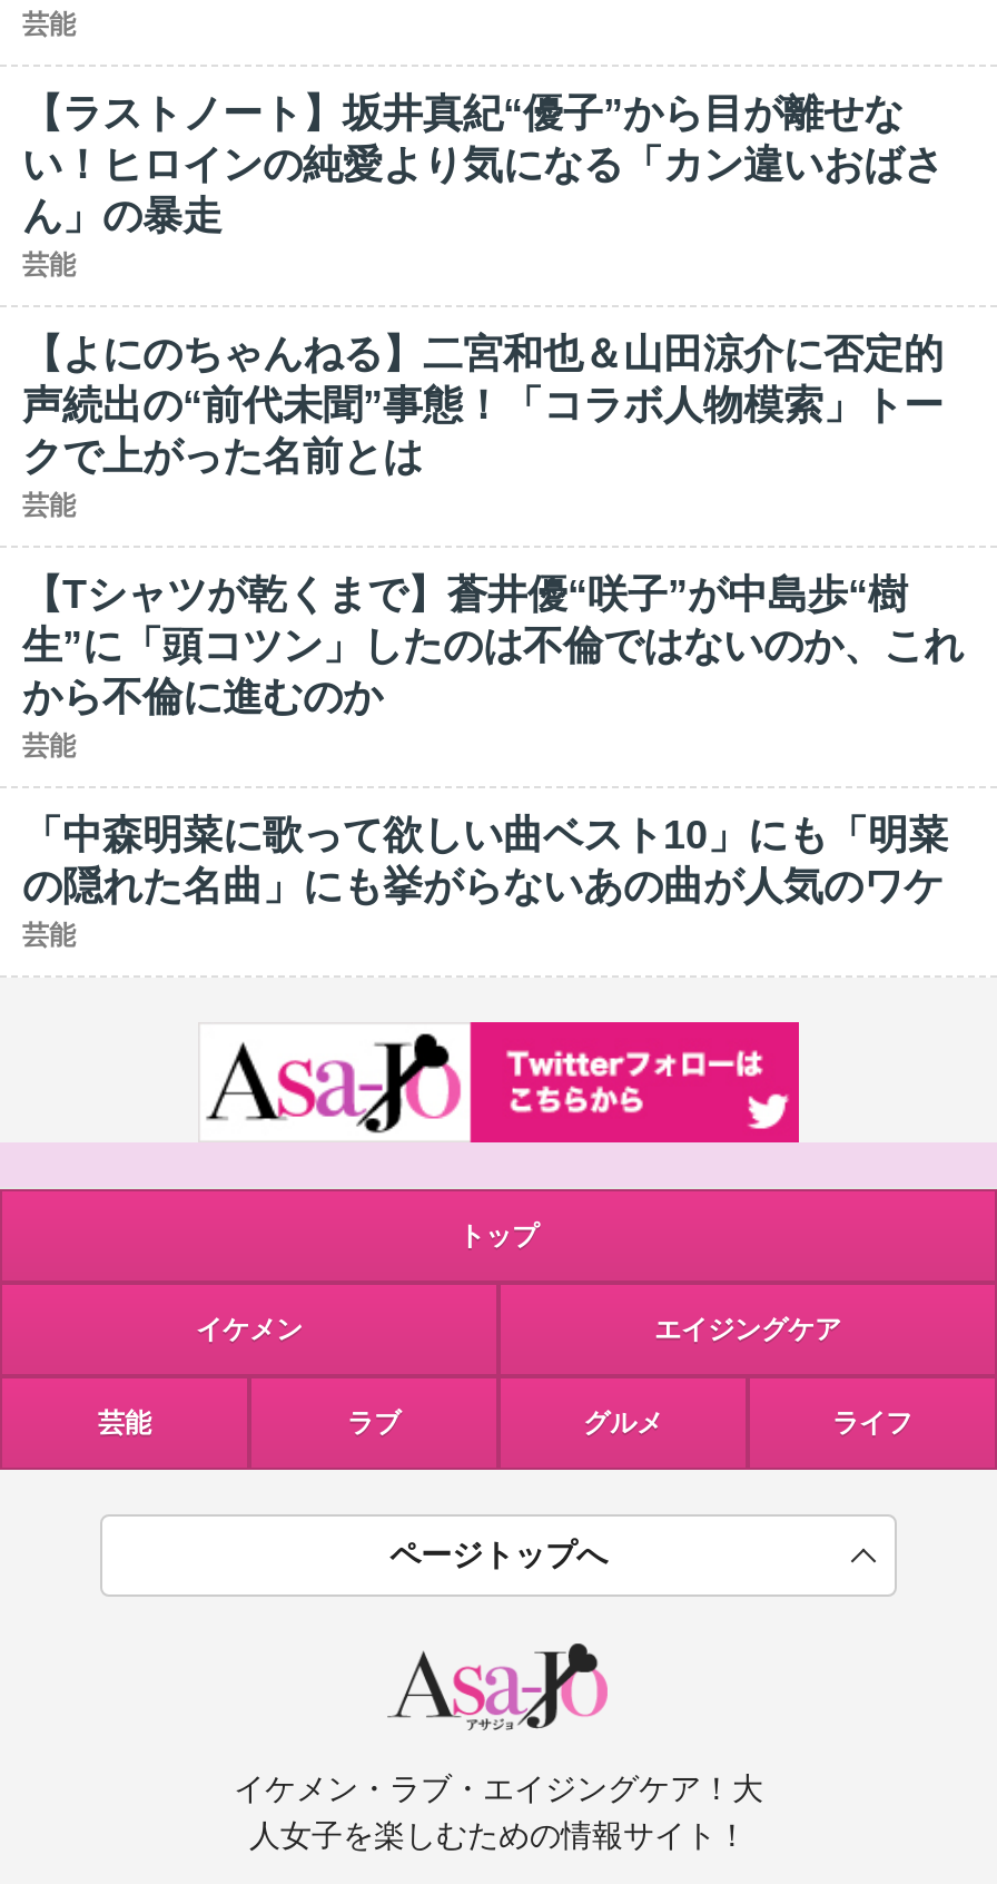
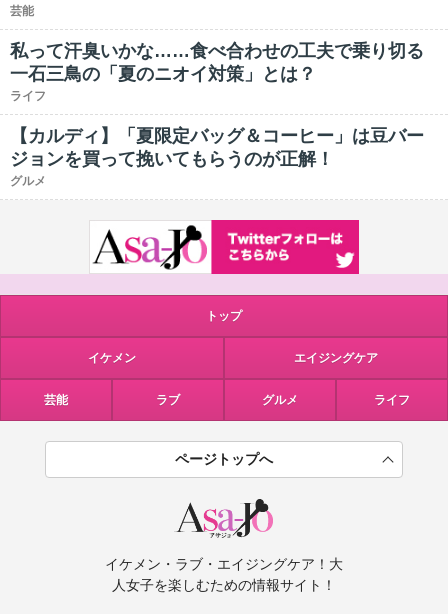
[22,91,964,951] 【ラストノート】坂井真紀“優子”から目が離せな | い！ヒロインの純愛より気になる「カン違いおばさ | ん」の暴走 | 芸能 | 【よにのちゃんねる】二宮和也＆山田涼介に否定的 | 声続出の“前代未聞”事態！「コラボ人物模索」トー | クで上がった名前とは | 芸能 | 【Tシャツが乾くまで】蒼井優“咲子”が中島歩“樹 | 生”に「頭コツン」したのは不倫ではないのか、これ | から不倫に進むのか | 芸能 | 「中森明菜に歌って欲しい曲ベスト10」にも「明菜 | の隠れた名曲」にも挙がらないあの曲が人気のワケ | 芸能 -> [10,41,424,188] 私って汗臭いかな……食べ合わせの工夫で乗り切る | 一石三鳥の「夏のニオイ対策」とは？ | ライフ | 【カルディ】「夏限定バッグ＆コーヒー」は豆バー | ジョンを買って挽いてもらうのが正解！ | グルメ

